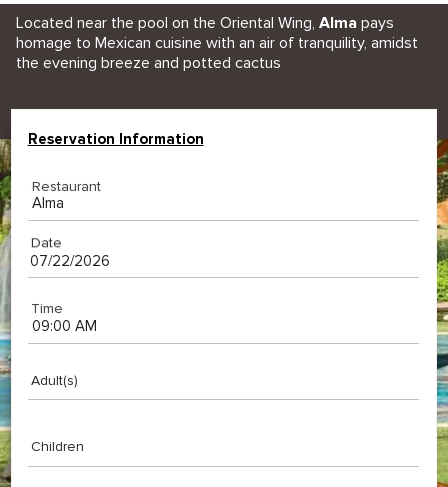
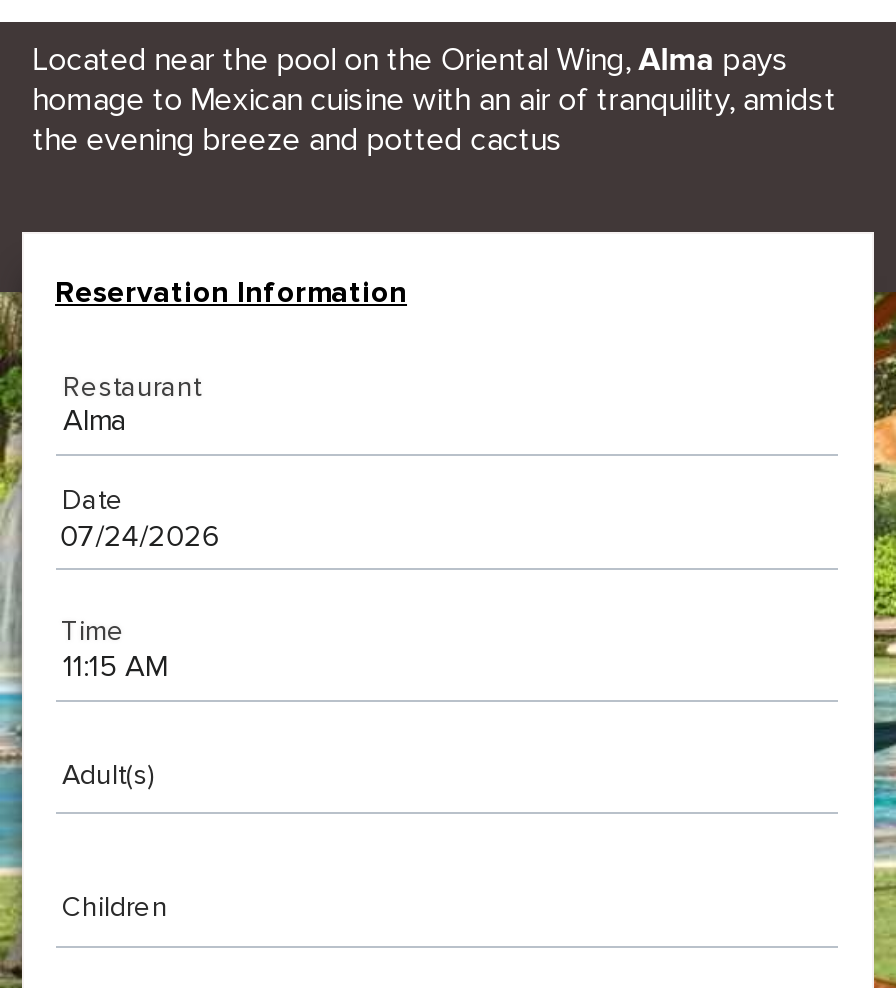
[31,317,96,334] 09:00 AM -> [63,649,169,683] 11:15 AM

